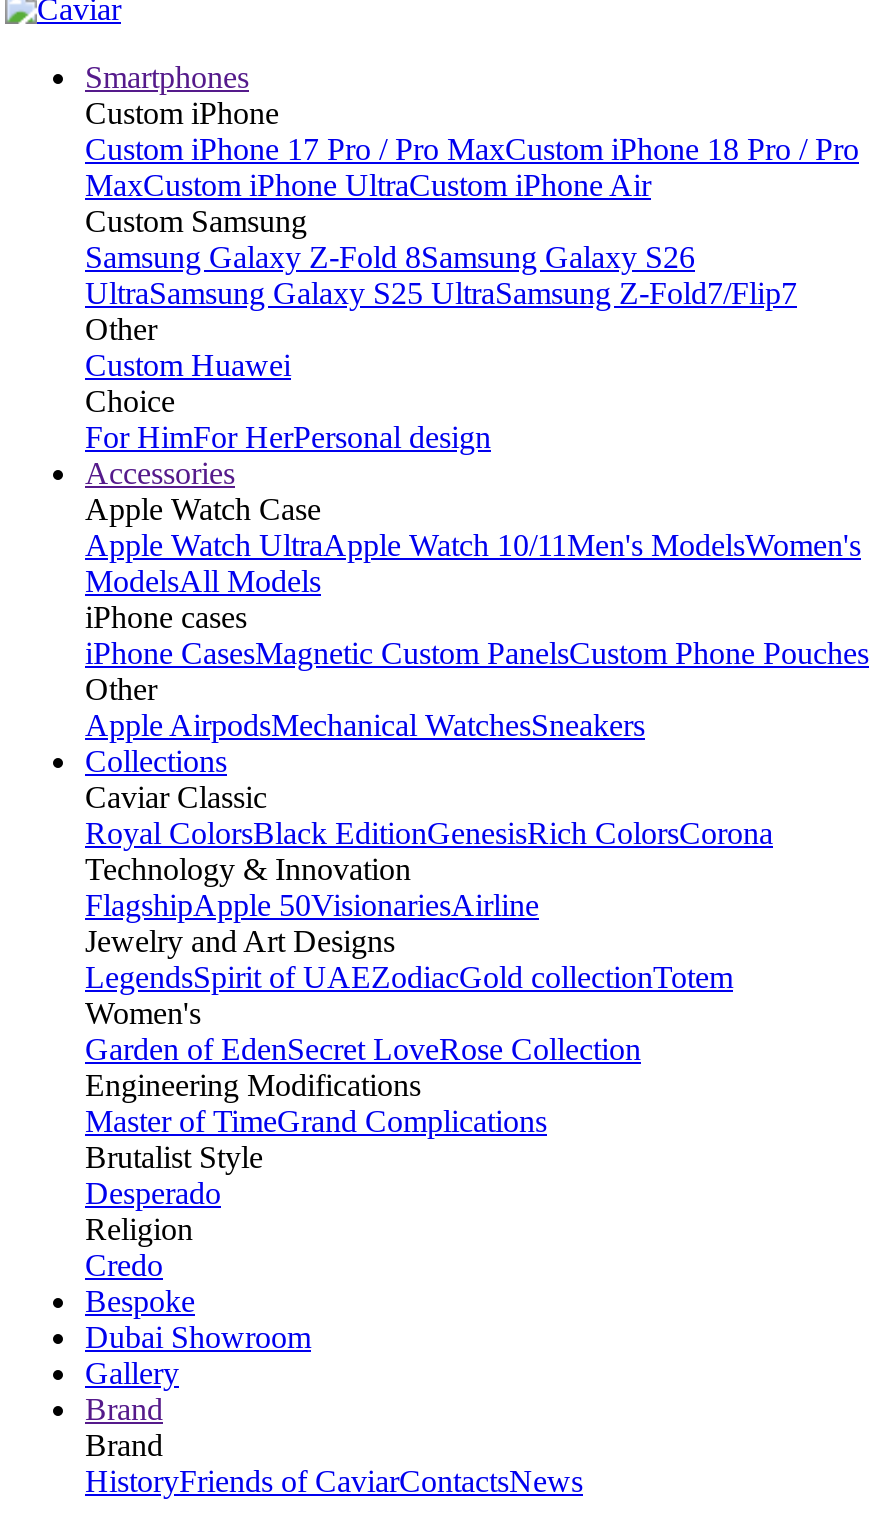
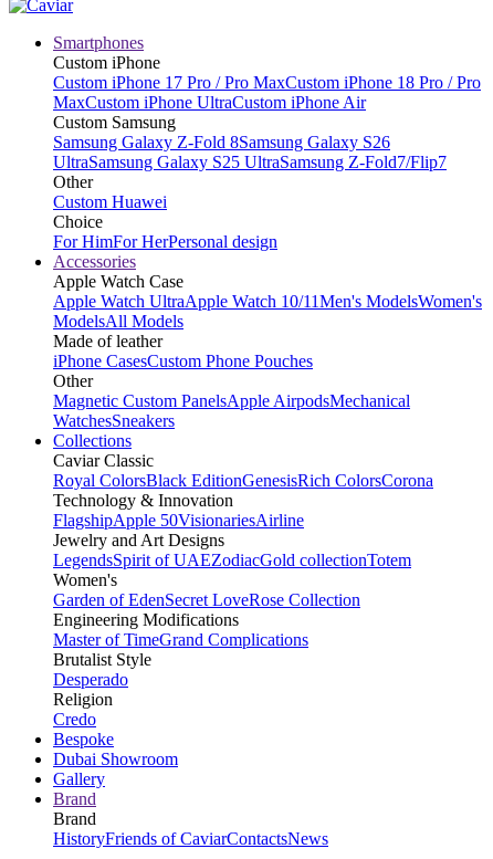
[85,600,869,670] iPhone cases | iPhone CasesMagnetic Custom PanelsCustom Phone Pouches -> [53,332,313,370] Made of leather | iPhone CasesCustom Phone Pouches
[85,708,645,742] Apple AirpodsMechanical WatchesSneakers -> [53,391,410,430] Magnetic Custom PanelsApple AirpodsMechanical | WatchesSneakers

